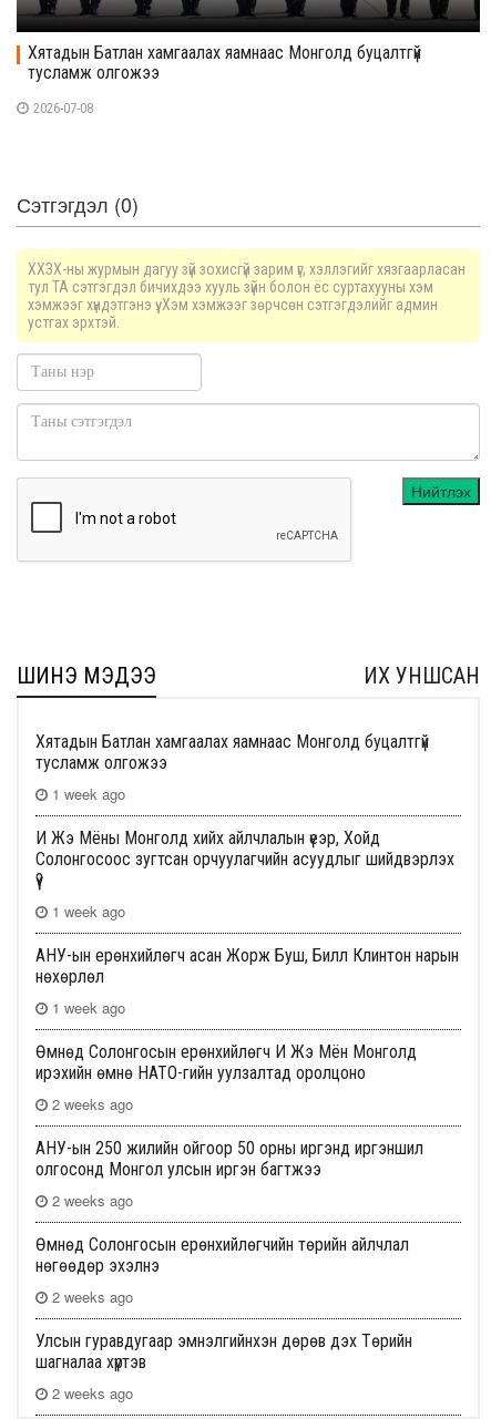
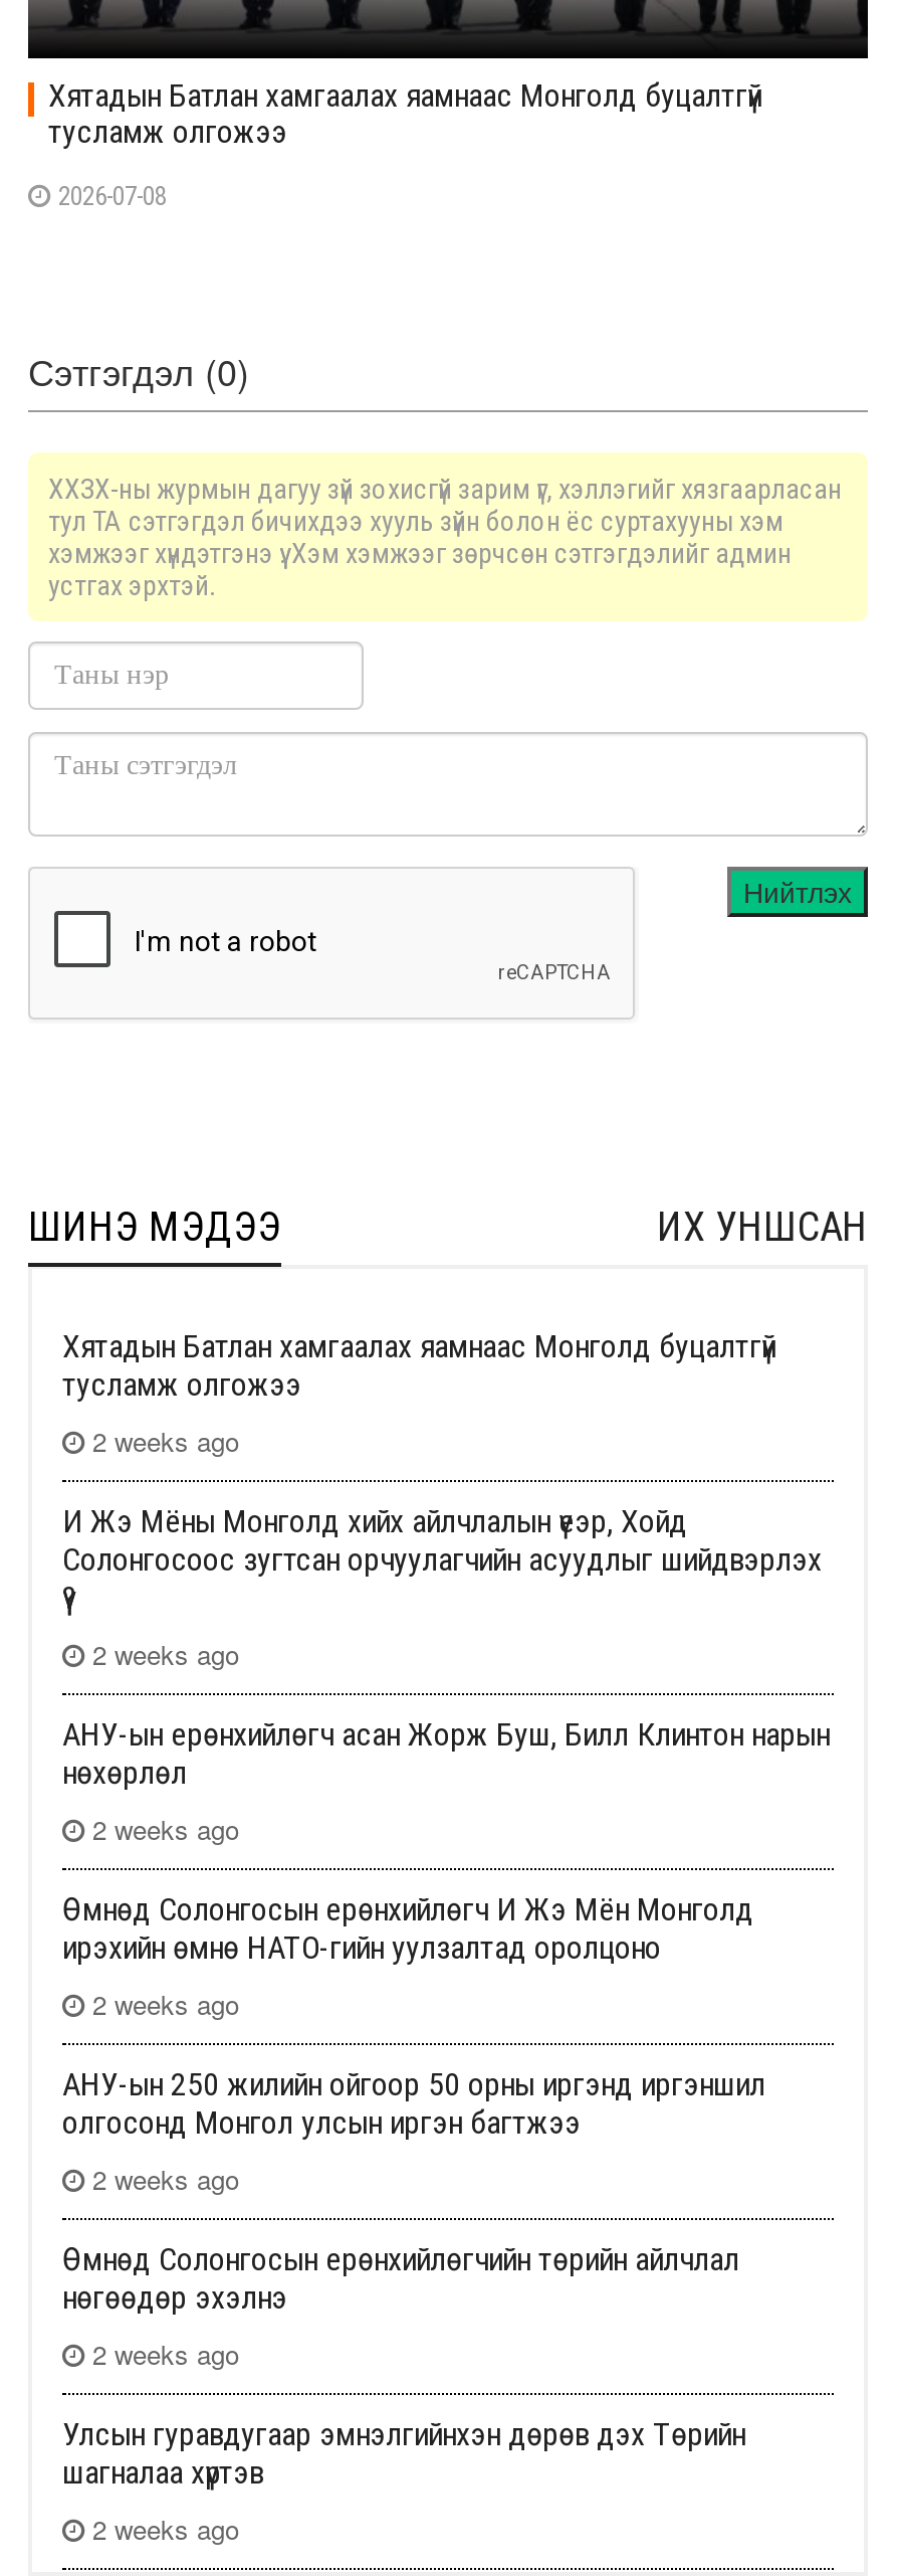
[52,783,125,804] 1 week ago -> [92,1422,239,1460] 2 weeks ago
[52,900,125,922] 1 week ago -> [92,1635,239,1673] 2 weeks ago
[52,997,125,1018] 1 week ago -> [92,1810,239,1848] 2 weeks ago

